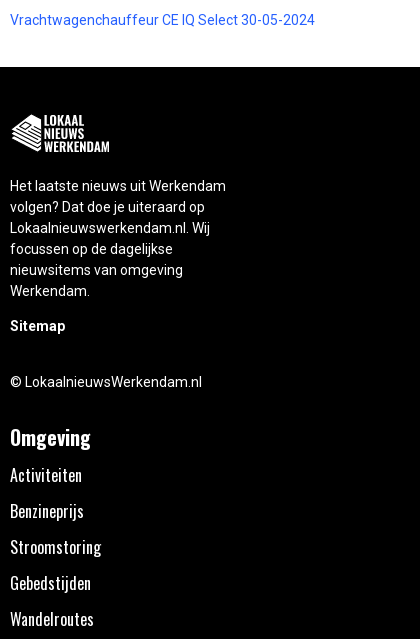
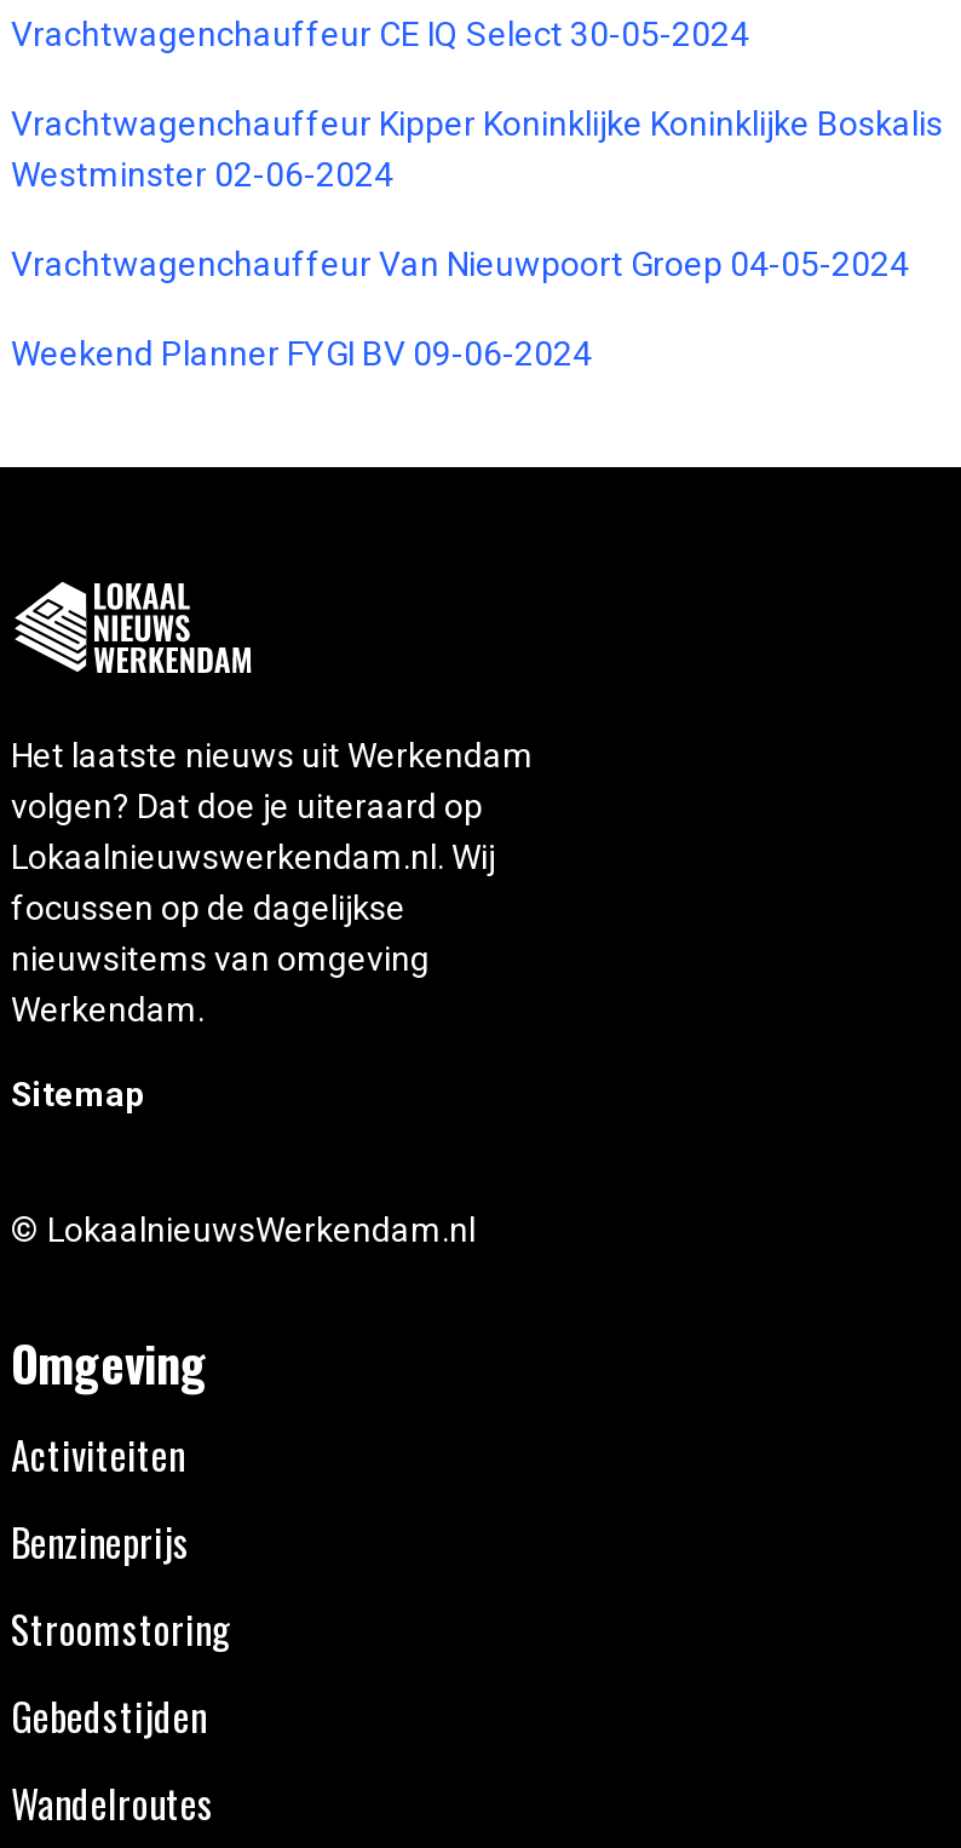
none -> [11,104,943,372] Vrachtwagenchauffeur Kipper Koninklijke Koninklijke Boskalis | Westminster 02-06-2024 | Vrachtwagenchauffeur Van Nieuwpoort Groep 04-05-2024 | Weekend Planner FYGI BV 09-06-2024

